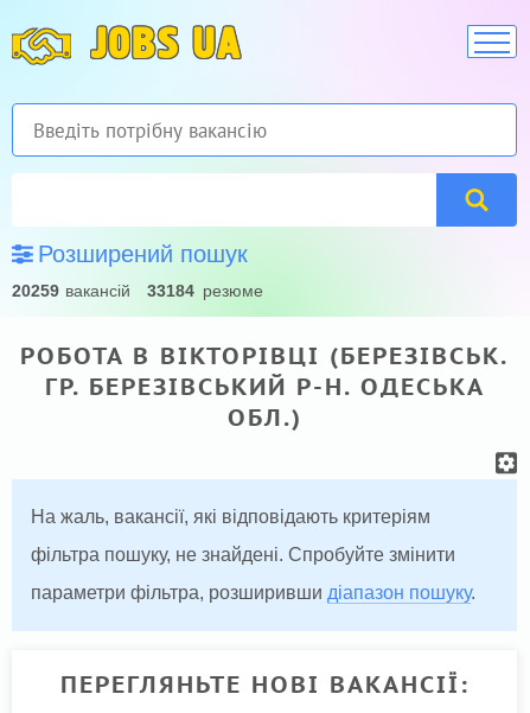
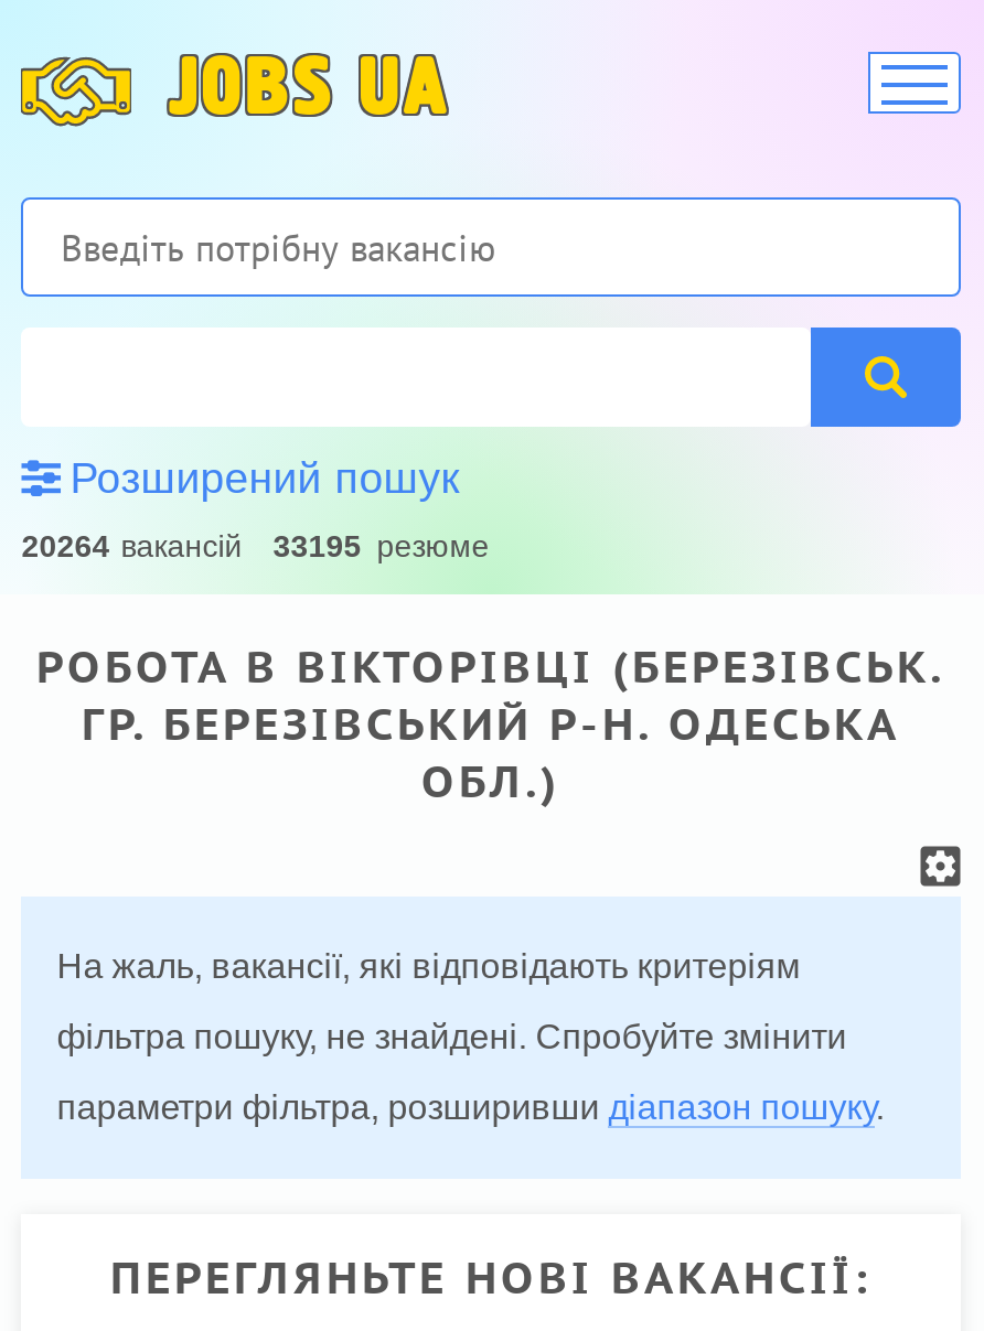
[12,281,131,300] 20259 вакансій -> [21,528,242,563] 20264 вакансій
[147,281,263,300] 33184 резюме -> [273,528,489,563] 33195 резюме

